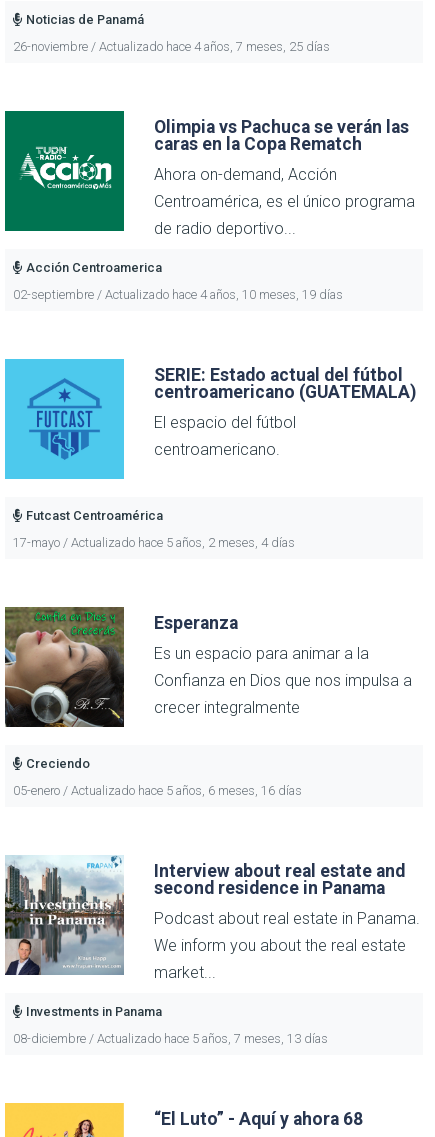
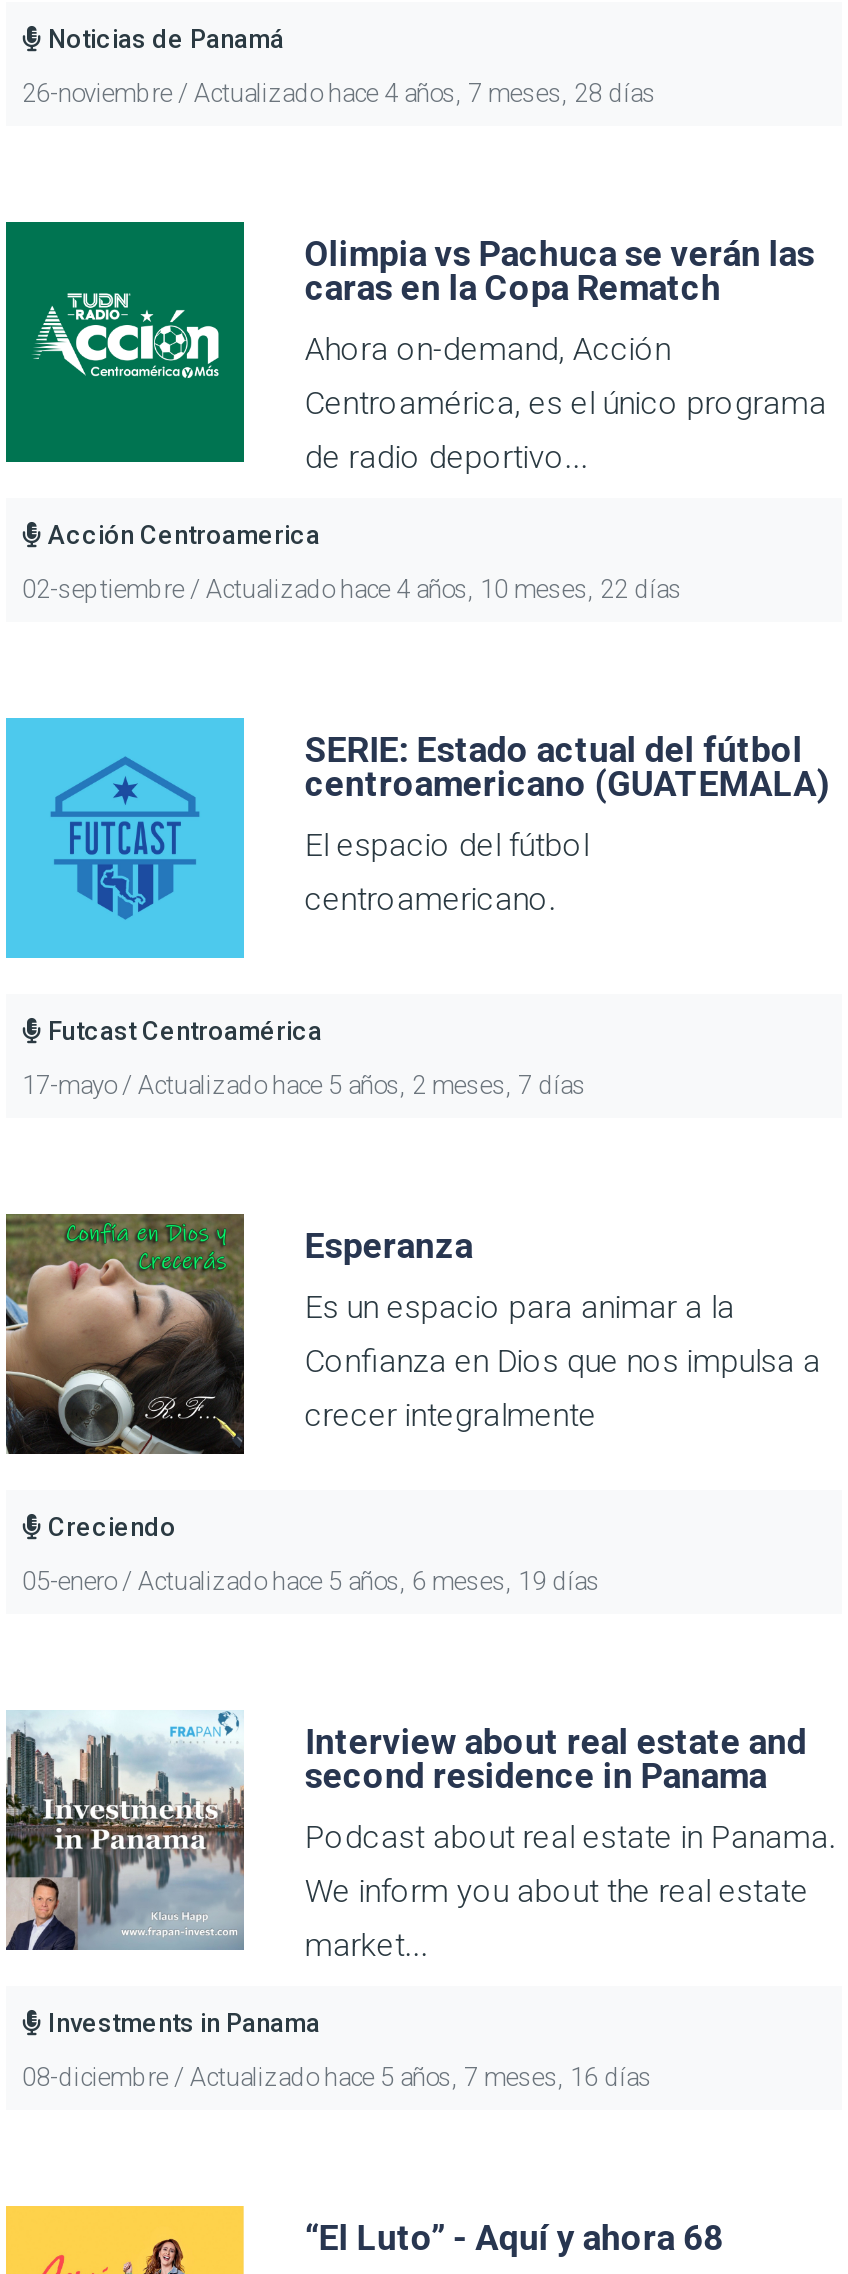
[13,39,330,54] 26-noviembre / Actualizado hace 4 años, 7 meses, 25 días -> [22,79,656,109] 26-noviembre / Actualizado hace 4 años, 7 meses, 28 días
[13,287,343,302] 02-septiembre / Actualizado hace 4 años, 10 meses, 19 días -> [22,575,682,605] 02-septiembre / Actualizado hace 4 años, 10 meses, 22 días
[13,535,295,550] 17-mayo / Actualizado hace 5 años, 2 meses, 4 días -> [22,1071,586,1101] 17-mayo / Actualizado hace 5 años, 2 meses, 7 días
[13,783,302,798] 05-enero / Actualizado hace 5 años, 6 meses, 16 días -> [22,1567,600,1597] 05-enero / Actualizado hace 5 años, 6 meses, 19 días
[13,1031,328,1046] 08-diciembre / Actualizado hace 5 años, 7 meses, 13 días -> [22,2063,652,2093] 08-diciembre / Actualizado hace 5 años, 7 meses, 16 días

